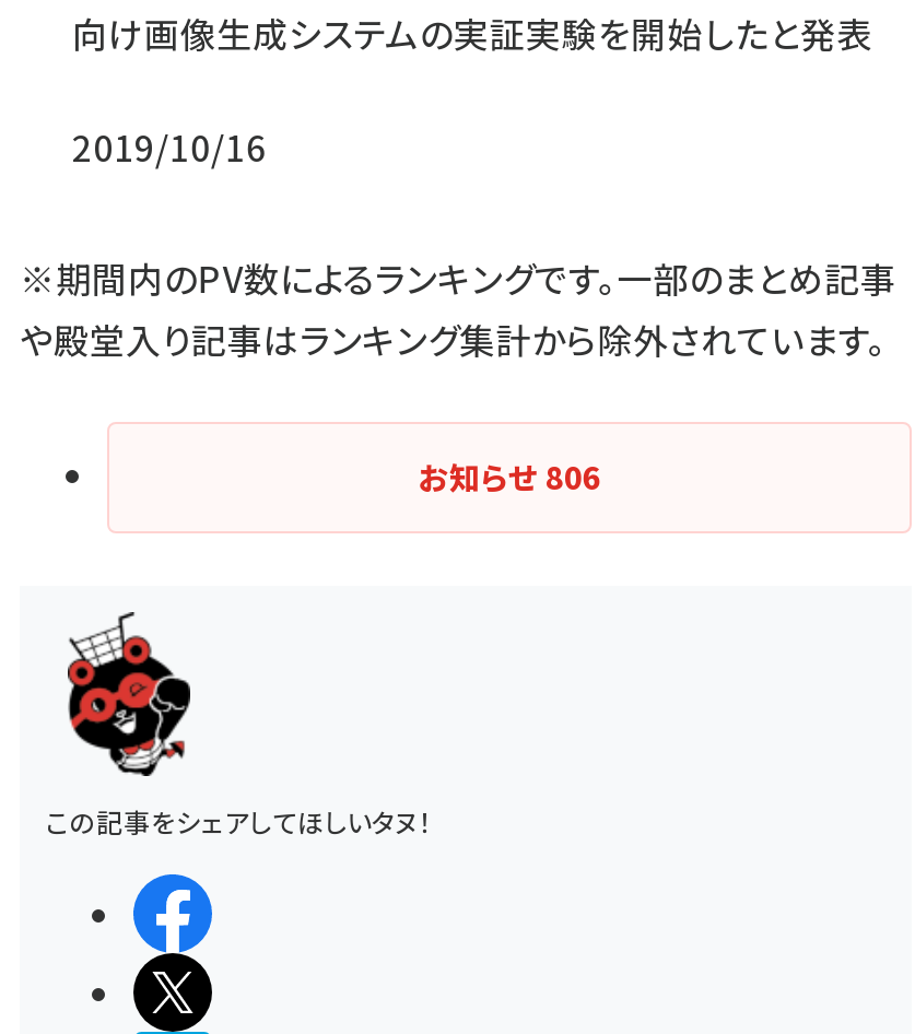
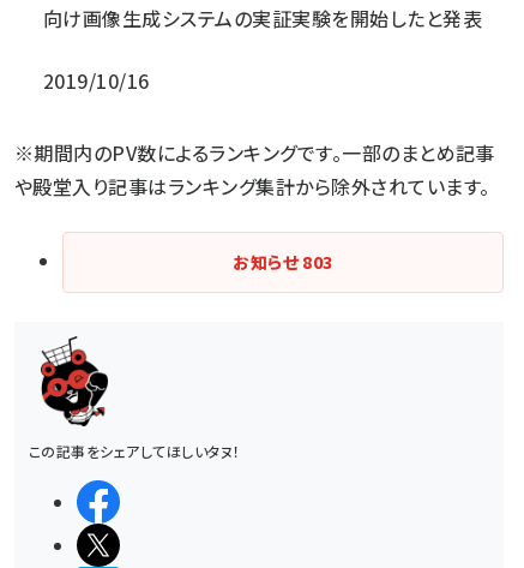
[418,455,601,498] お知らせ806 -> [233,250,333,274] お知らせ803

